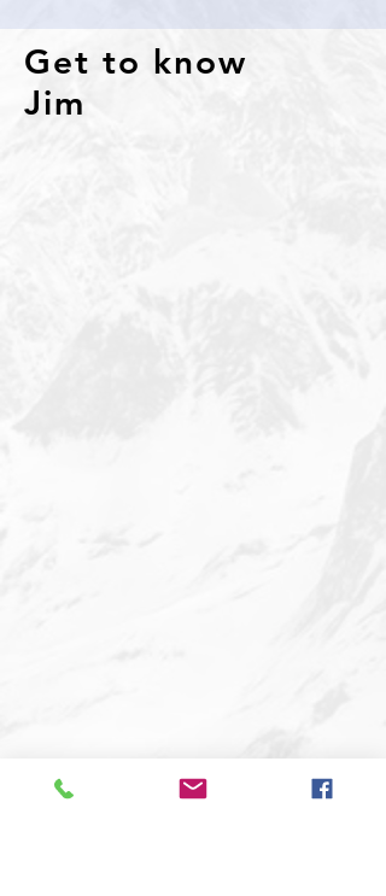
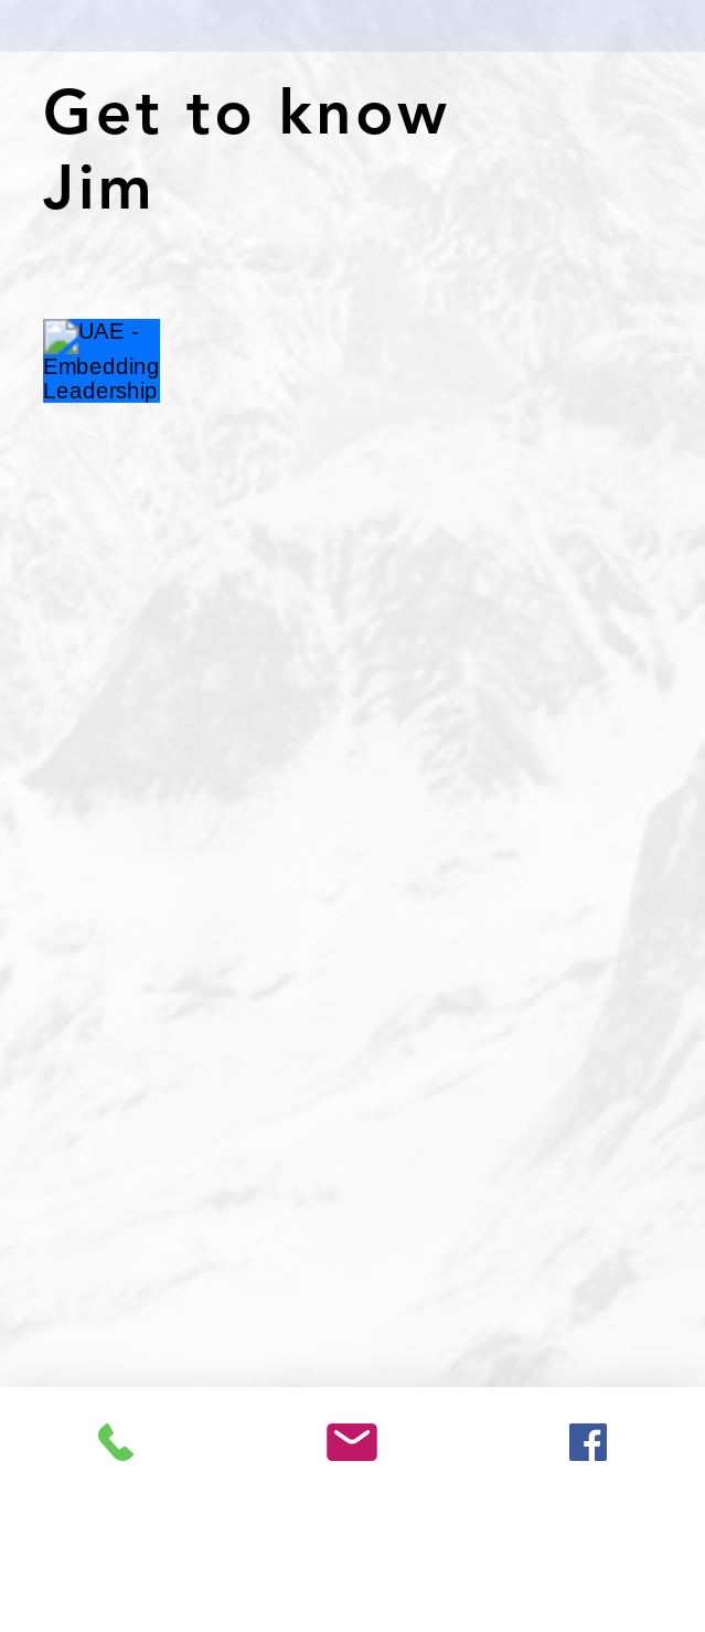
none -> [41,317,162,405] [image]

